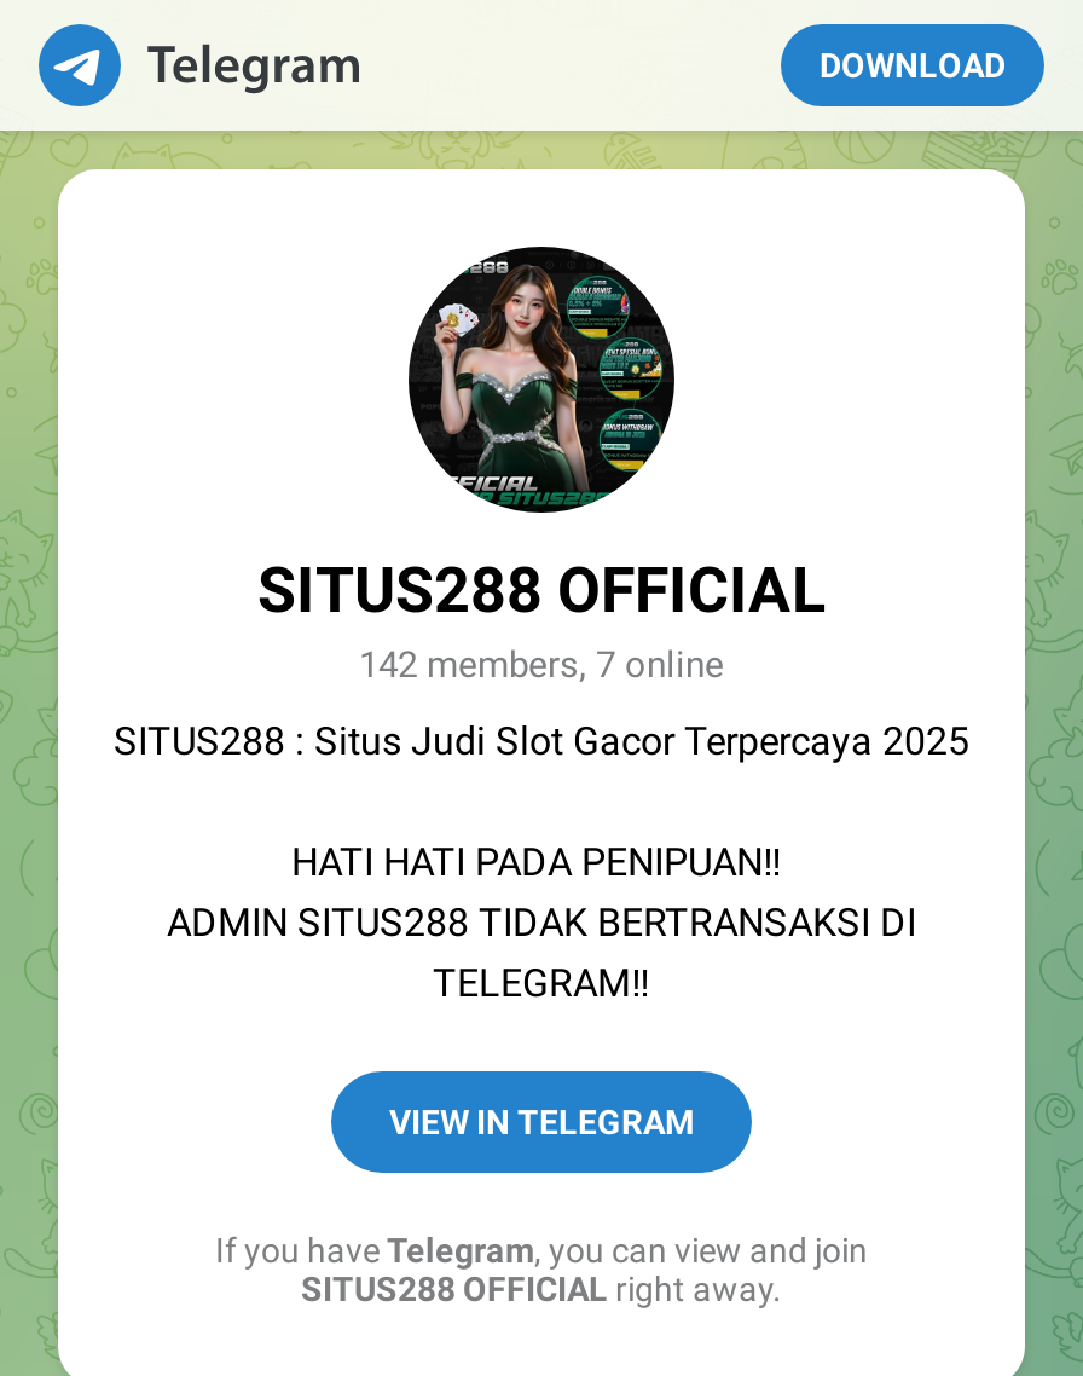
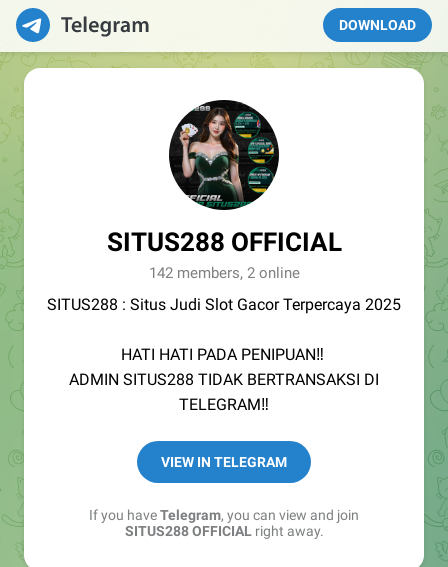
[359,643,724,687] 142 members, 7 online -> [148,264,299,282] 142 members, 2 online

